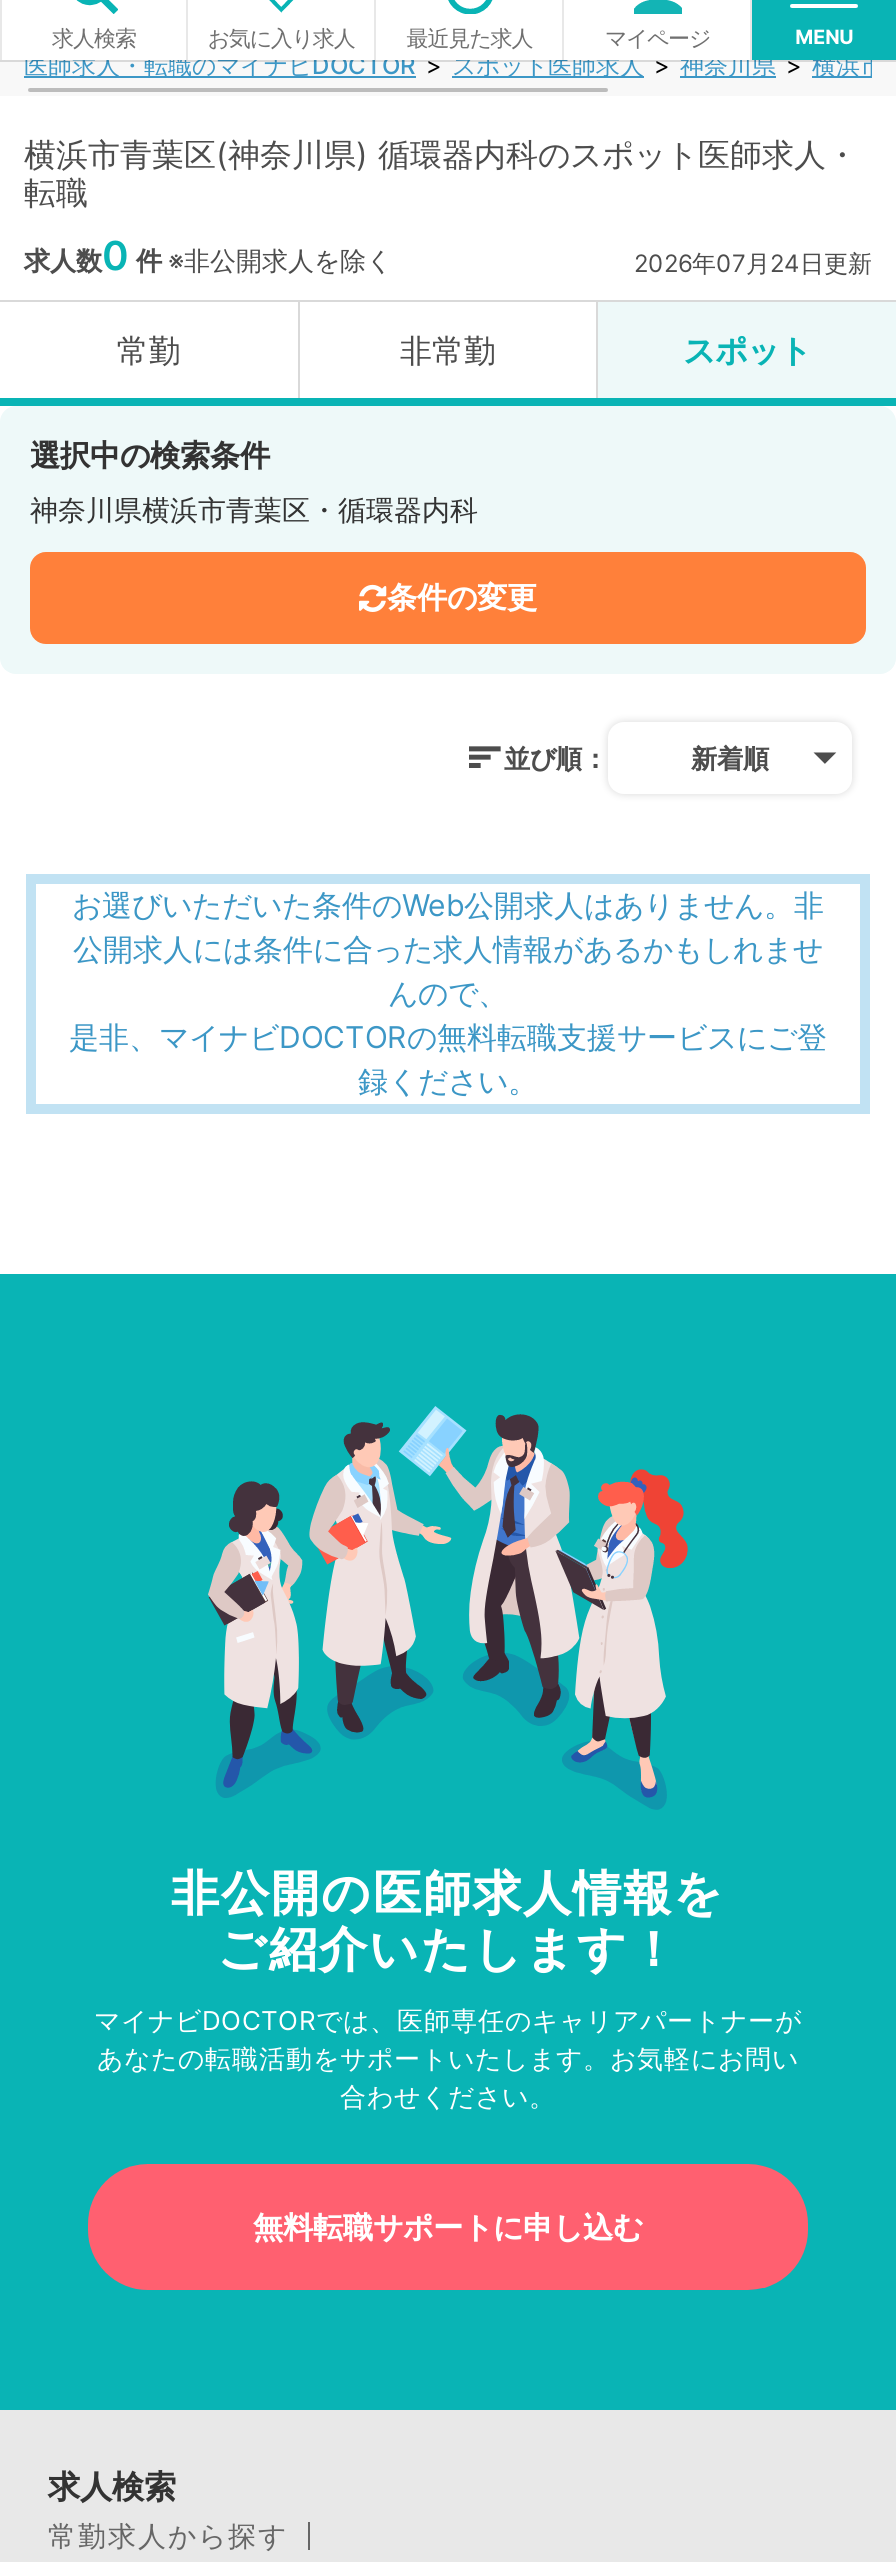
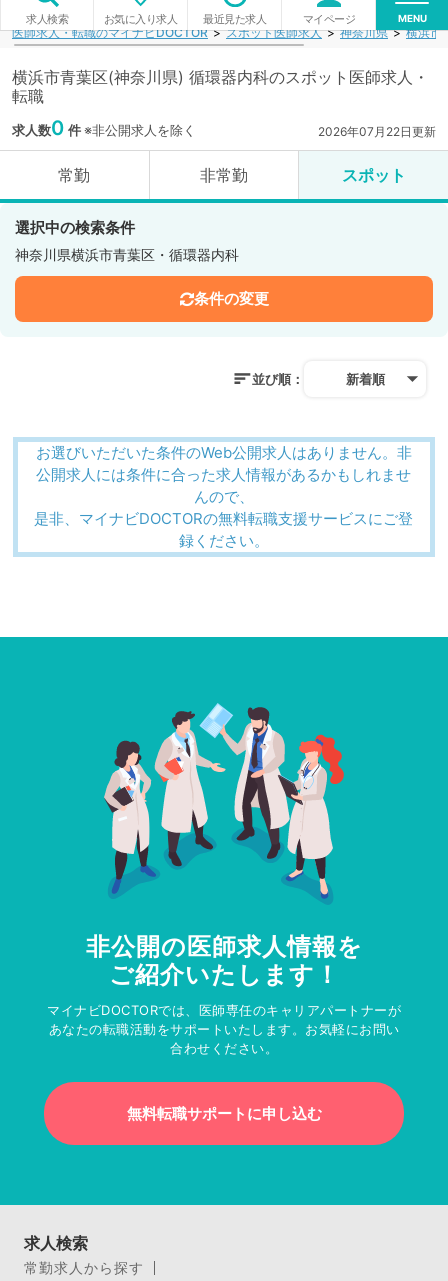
[634,248,872,278] 2026年07月24日更新 -> [318,124,436,139] 2026年07月22日更新

